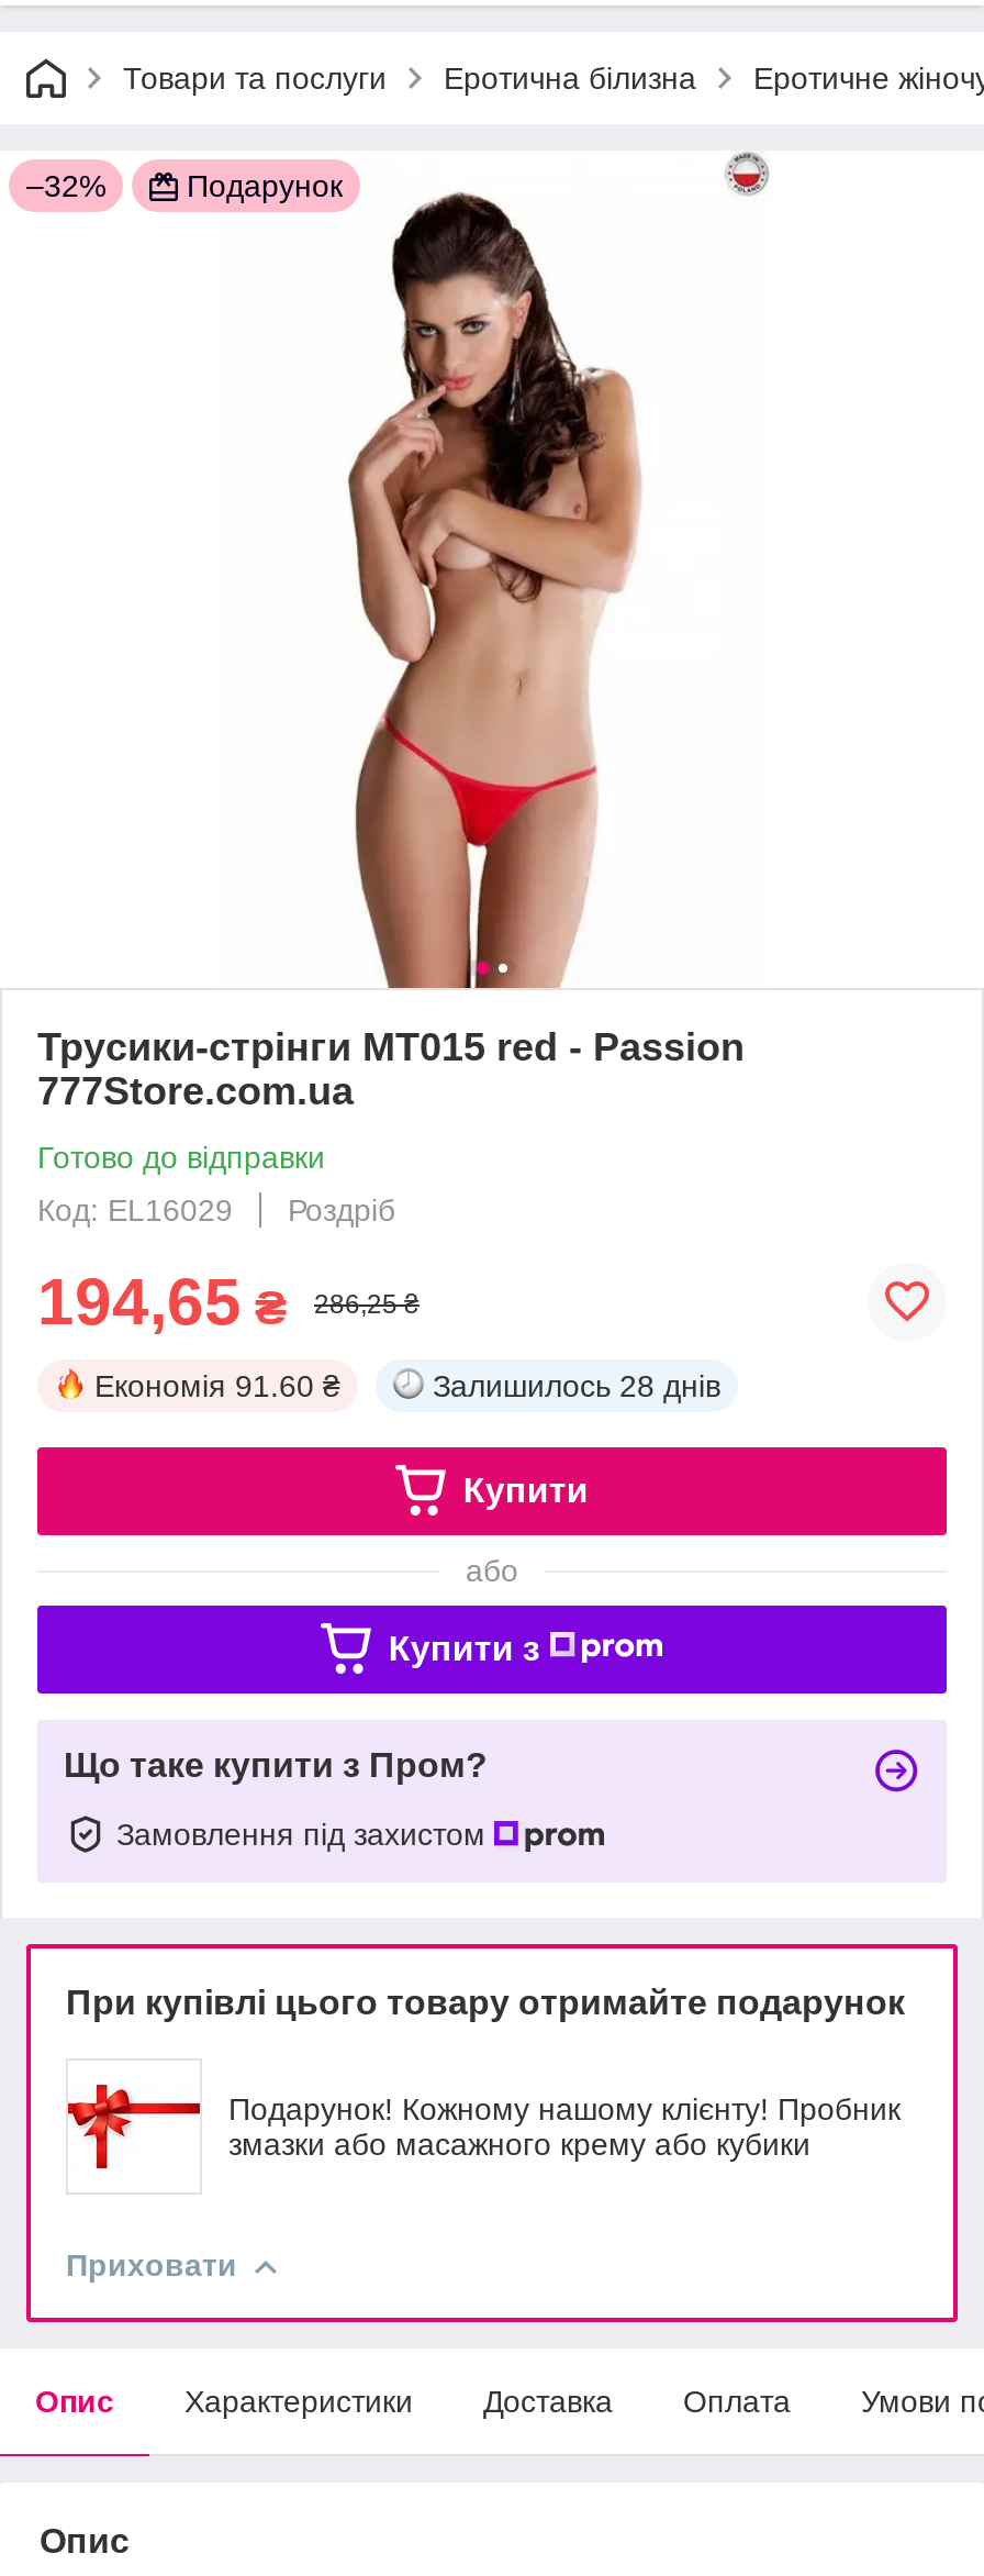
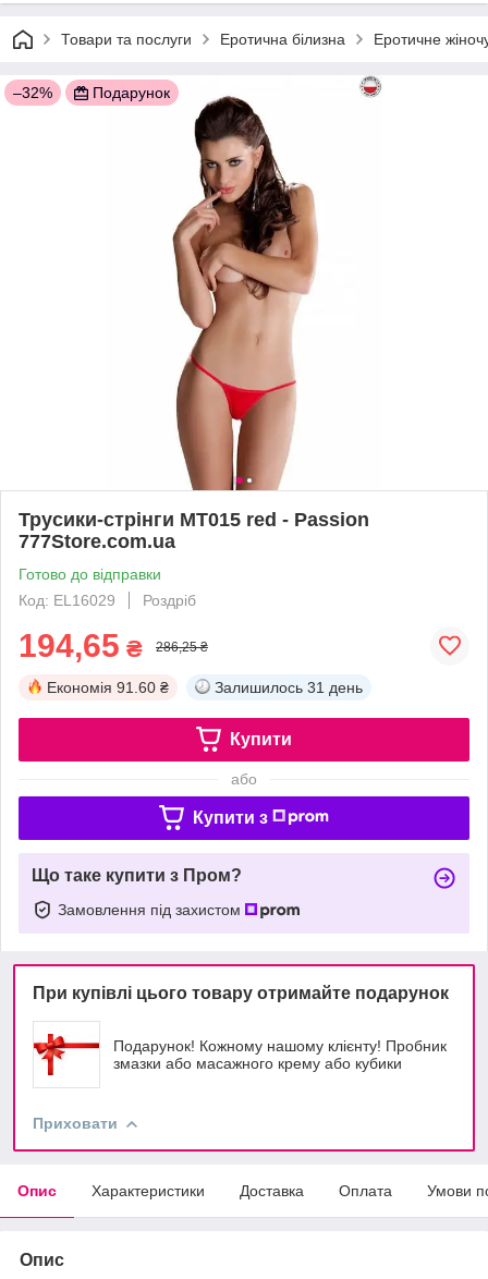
[433,1368,720,1403] Залишилось 28 днів -> [215,679,363,696] Залишилось 31 день

